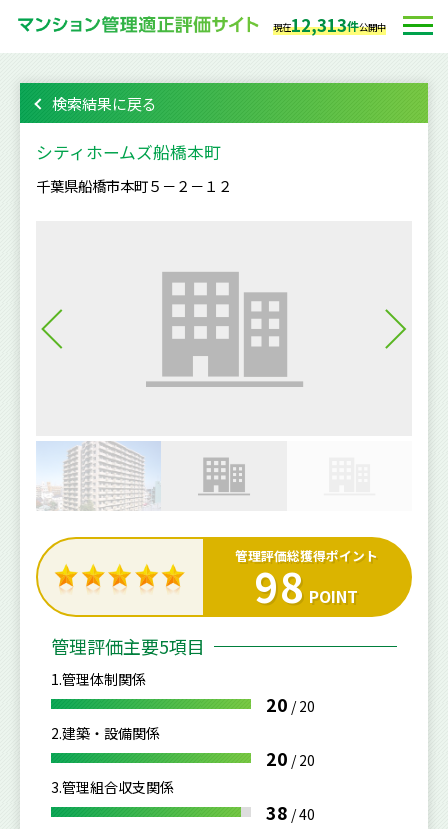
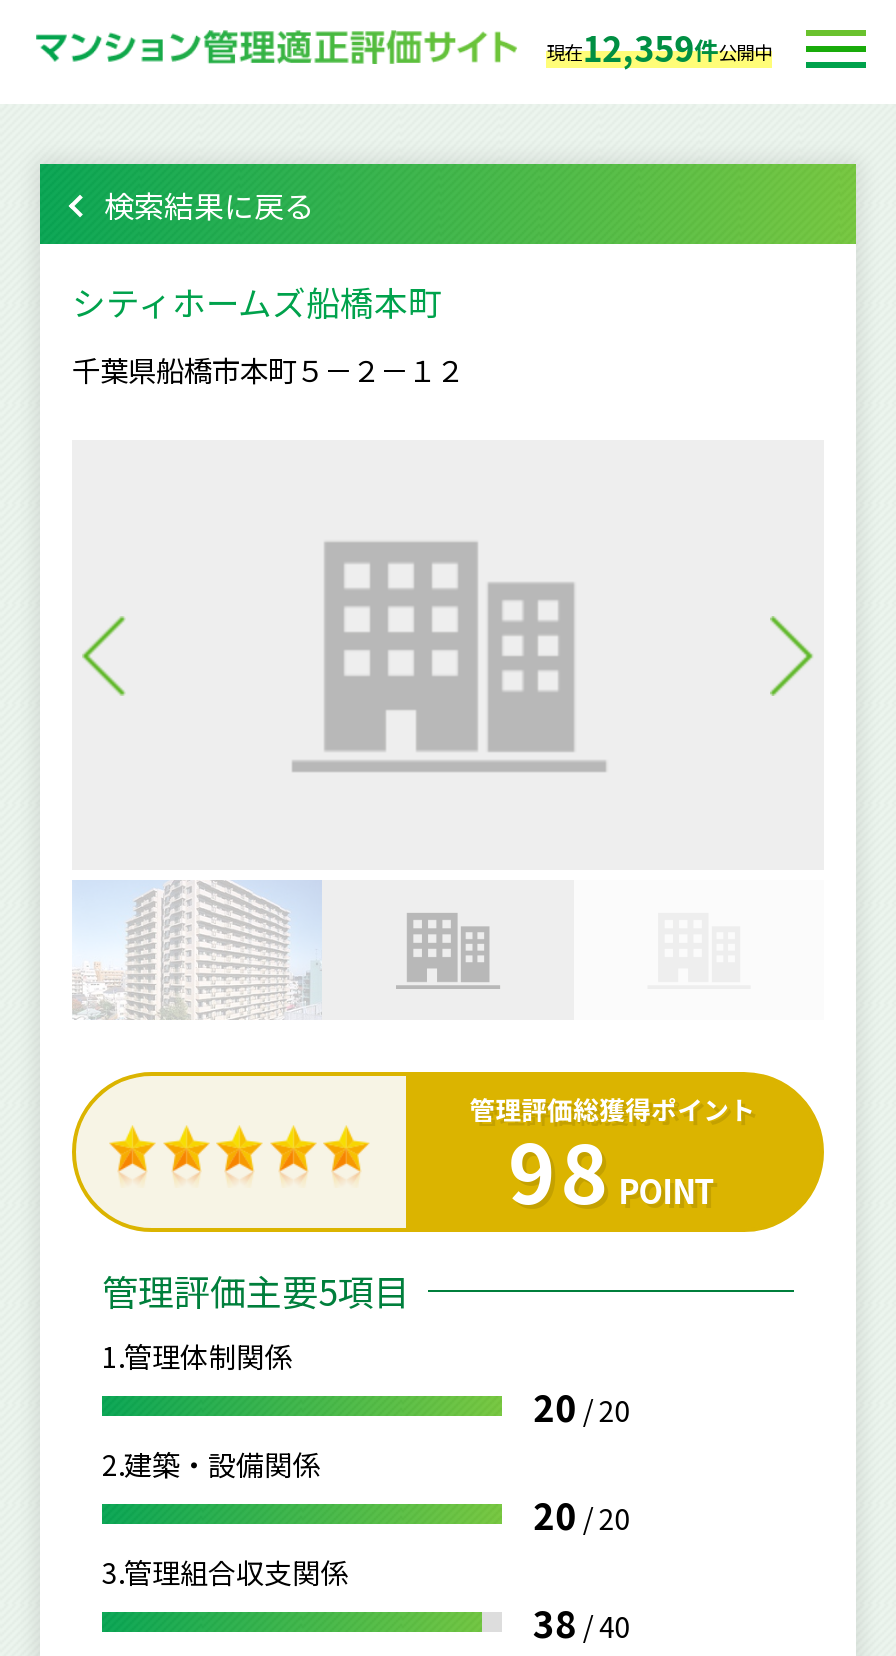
[273,12,386,37] 現在12,313件公開中 -> [547,22,773,72] 現在12,359件公開中

